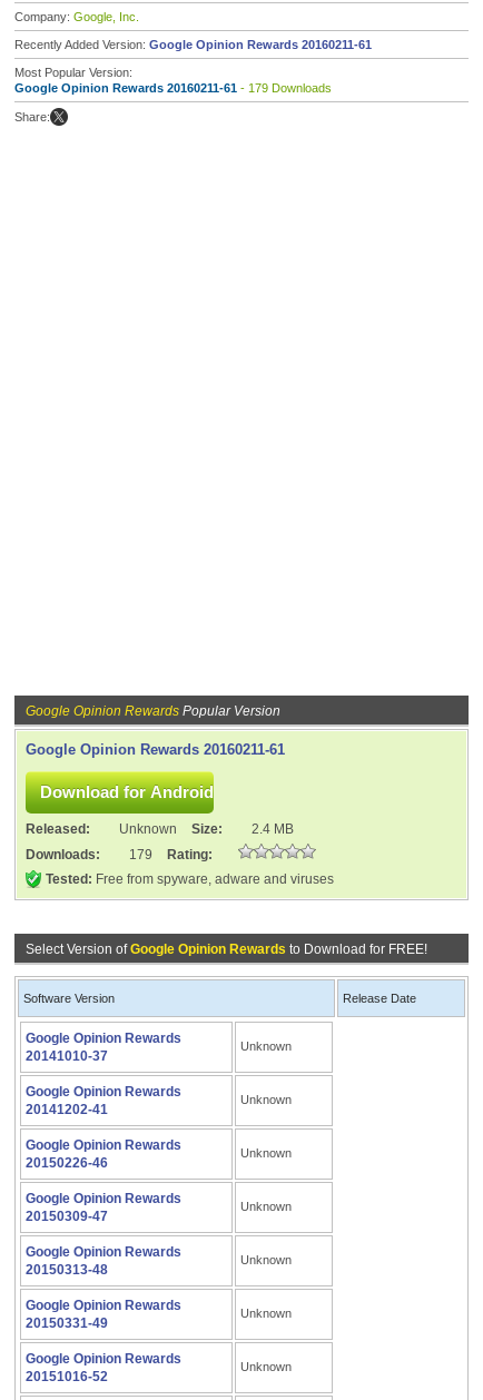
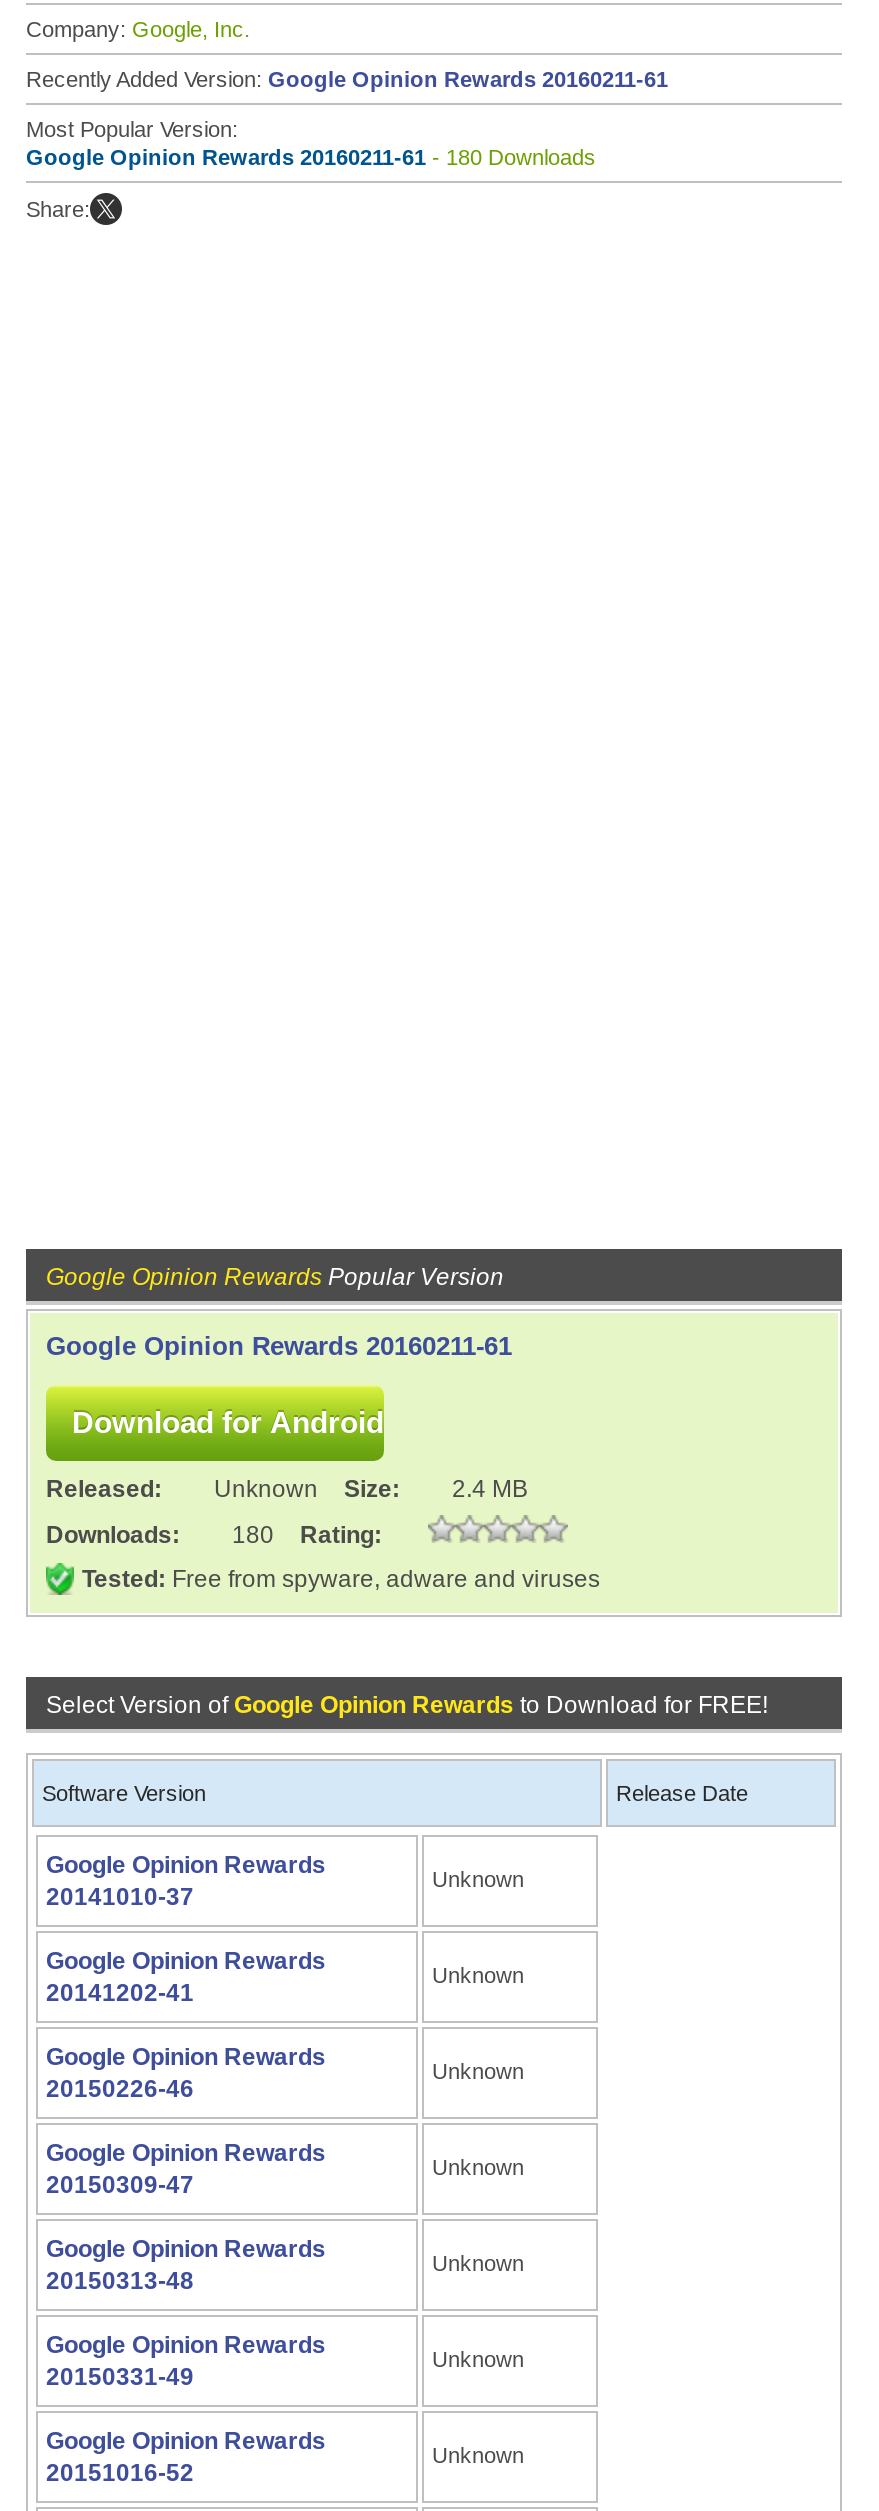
[14,81,332,95] Google Opinion Rewards 20160211-61 - 179 Downloads -> [26,145,596,169] Google Opinion Rewards 20160211-61 - 180 Downloads
[26,847,213,862] Downloads: 179 Rating: -> [46,1521,382,1549] Downloads: 180 Rating:

